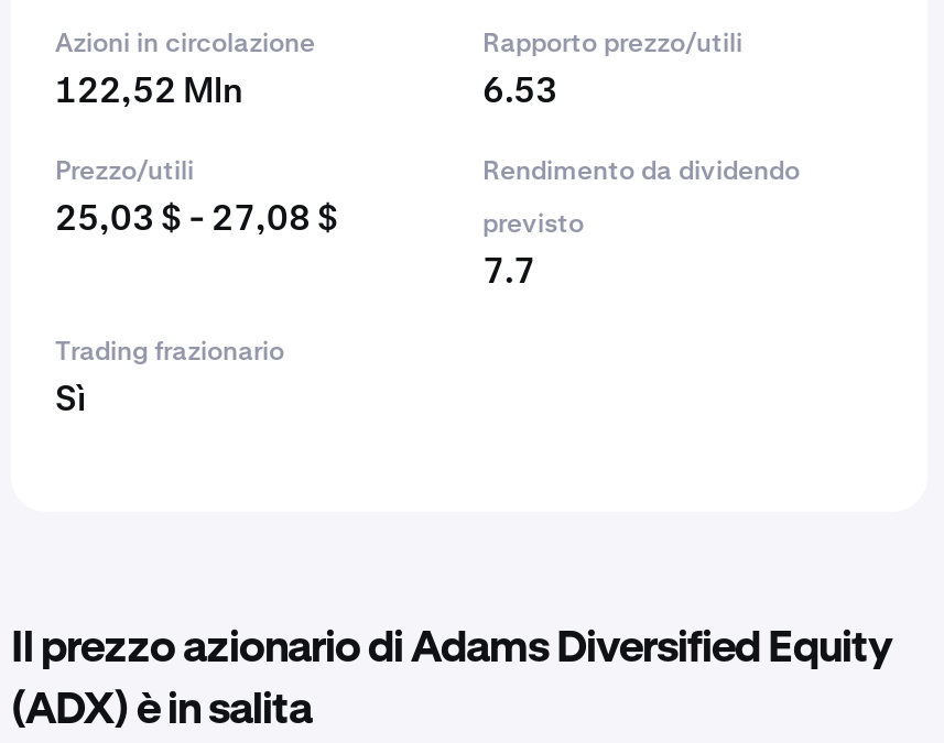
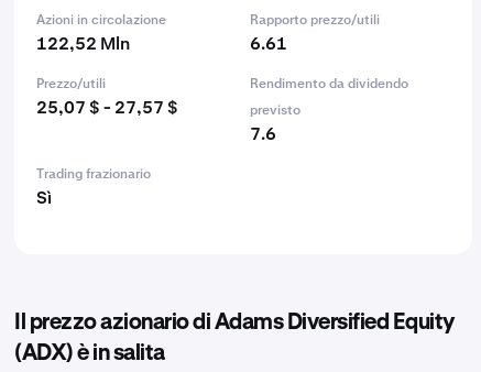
[482,67,557,113] 6.53 -> [250,32,287,55] 6.61
[55,195,339,241] 25,03 $ - 27,08 $ -> [36,96,178,119] 25,07 $ - 27,57 $
[482,248,535,294] 7.7 -> [250,122,276,145] 7.6

